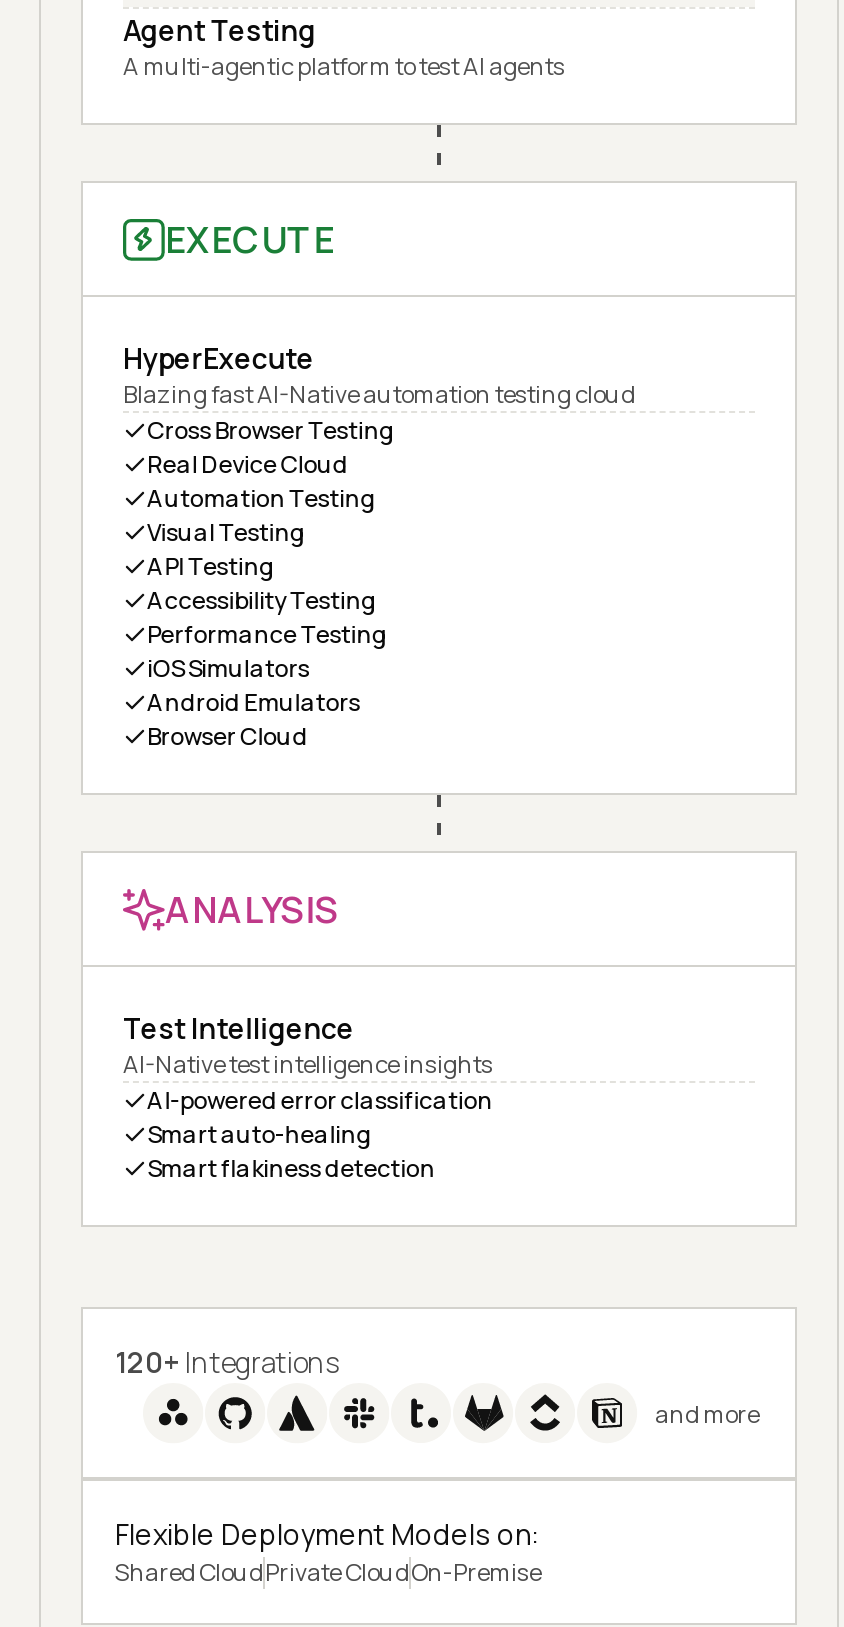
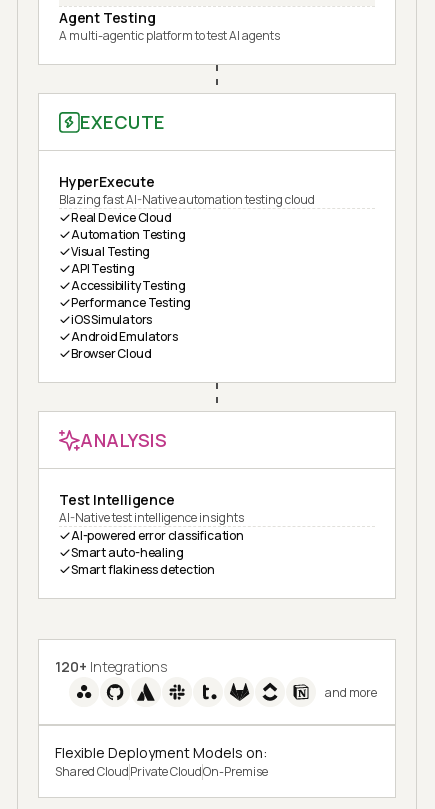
[147,413,395,447] Cross Browser Testing -> none

